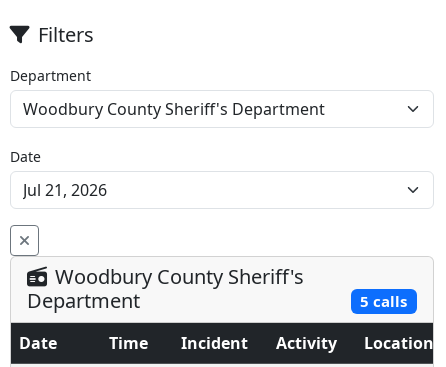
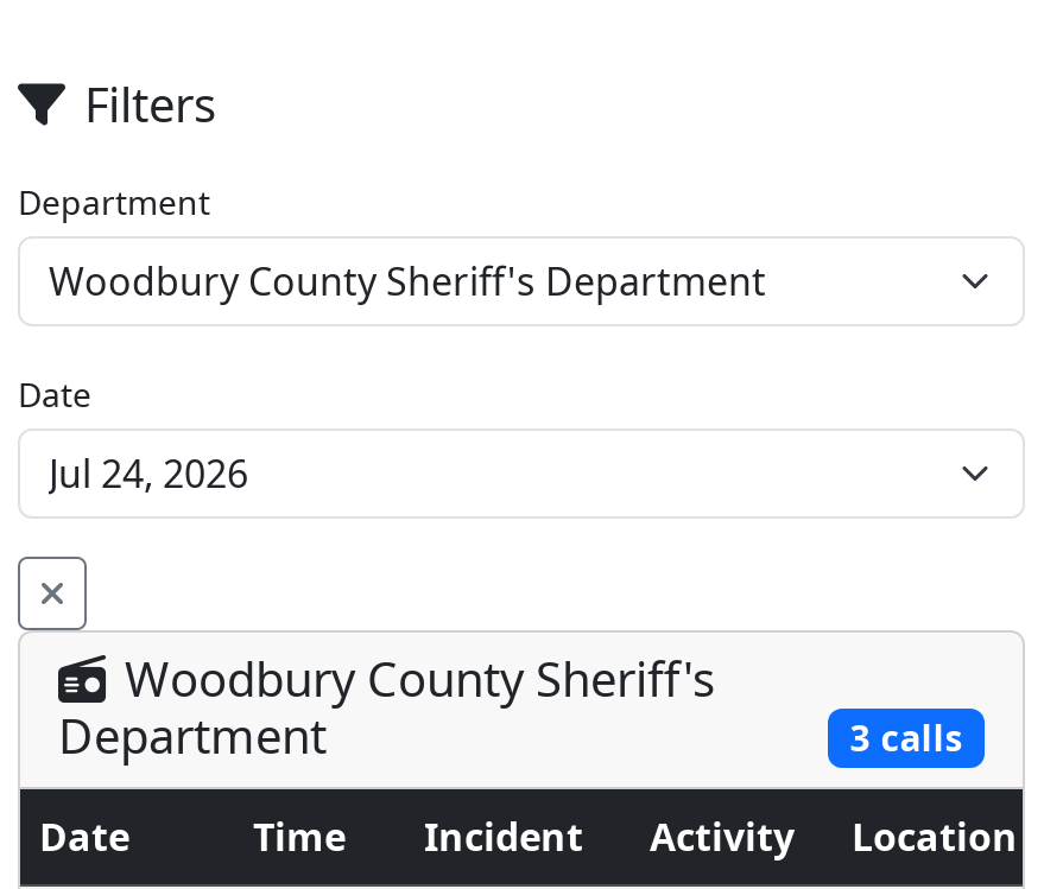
[360,291,407,311] 5 calls -> [850,713,961,760] 3 calls

